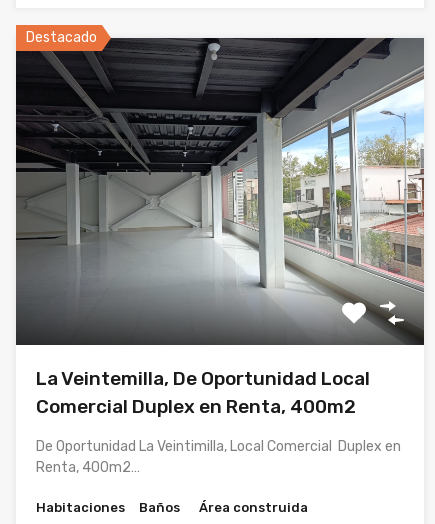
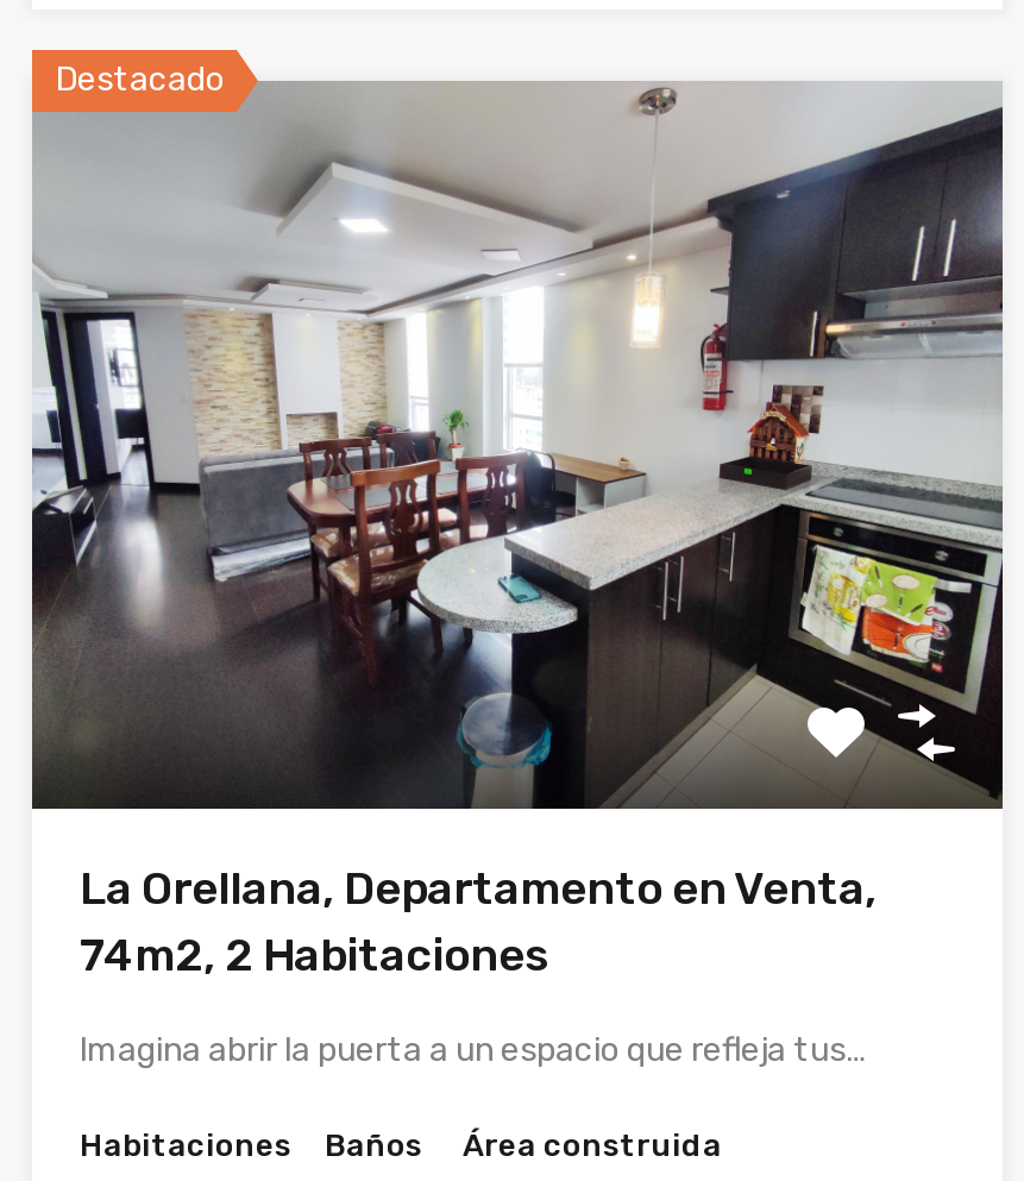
[15,37,424,418] [image] | La Veintemilla, De Oportunidad Local | Comercial Duplex en Renta, 400m2 -> [32,80,1005,983] [image] | La Orellana, Departamento en Venta, | 74m2, 2 Habitaciones
[36,438,401,476] De Oportunidad La Veintimilla, Local Comercial Duplex en | Renta, 400m2… -> [80,1031,867,1071] Imagina abrir la puerta a un espacio que refleja tus…

